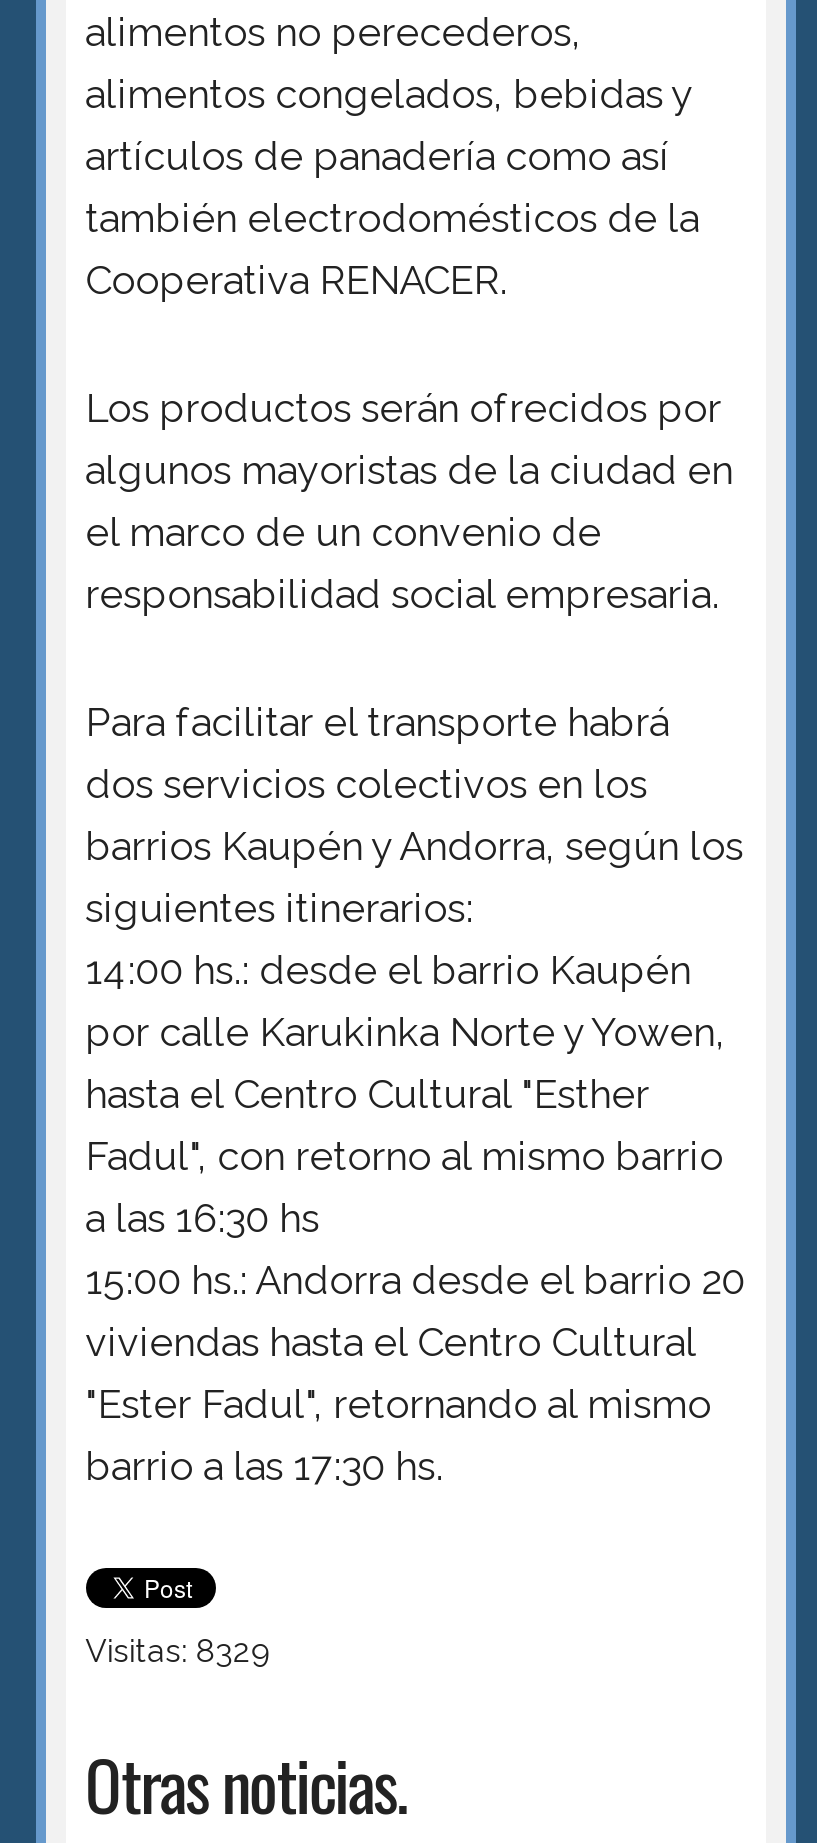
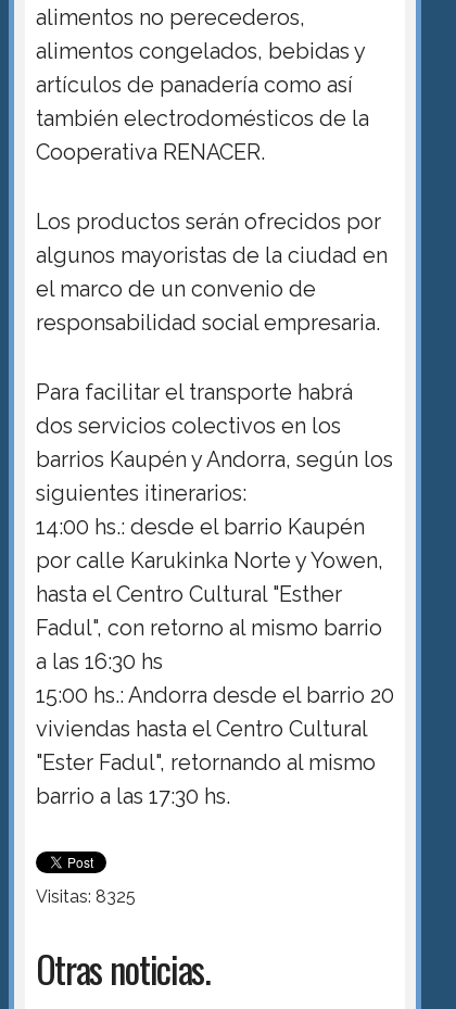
[85,1632,271,1670] Visitas: 8329 -> [35,886,135,907] Visitas: 8325

